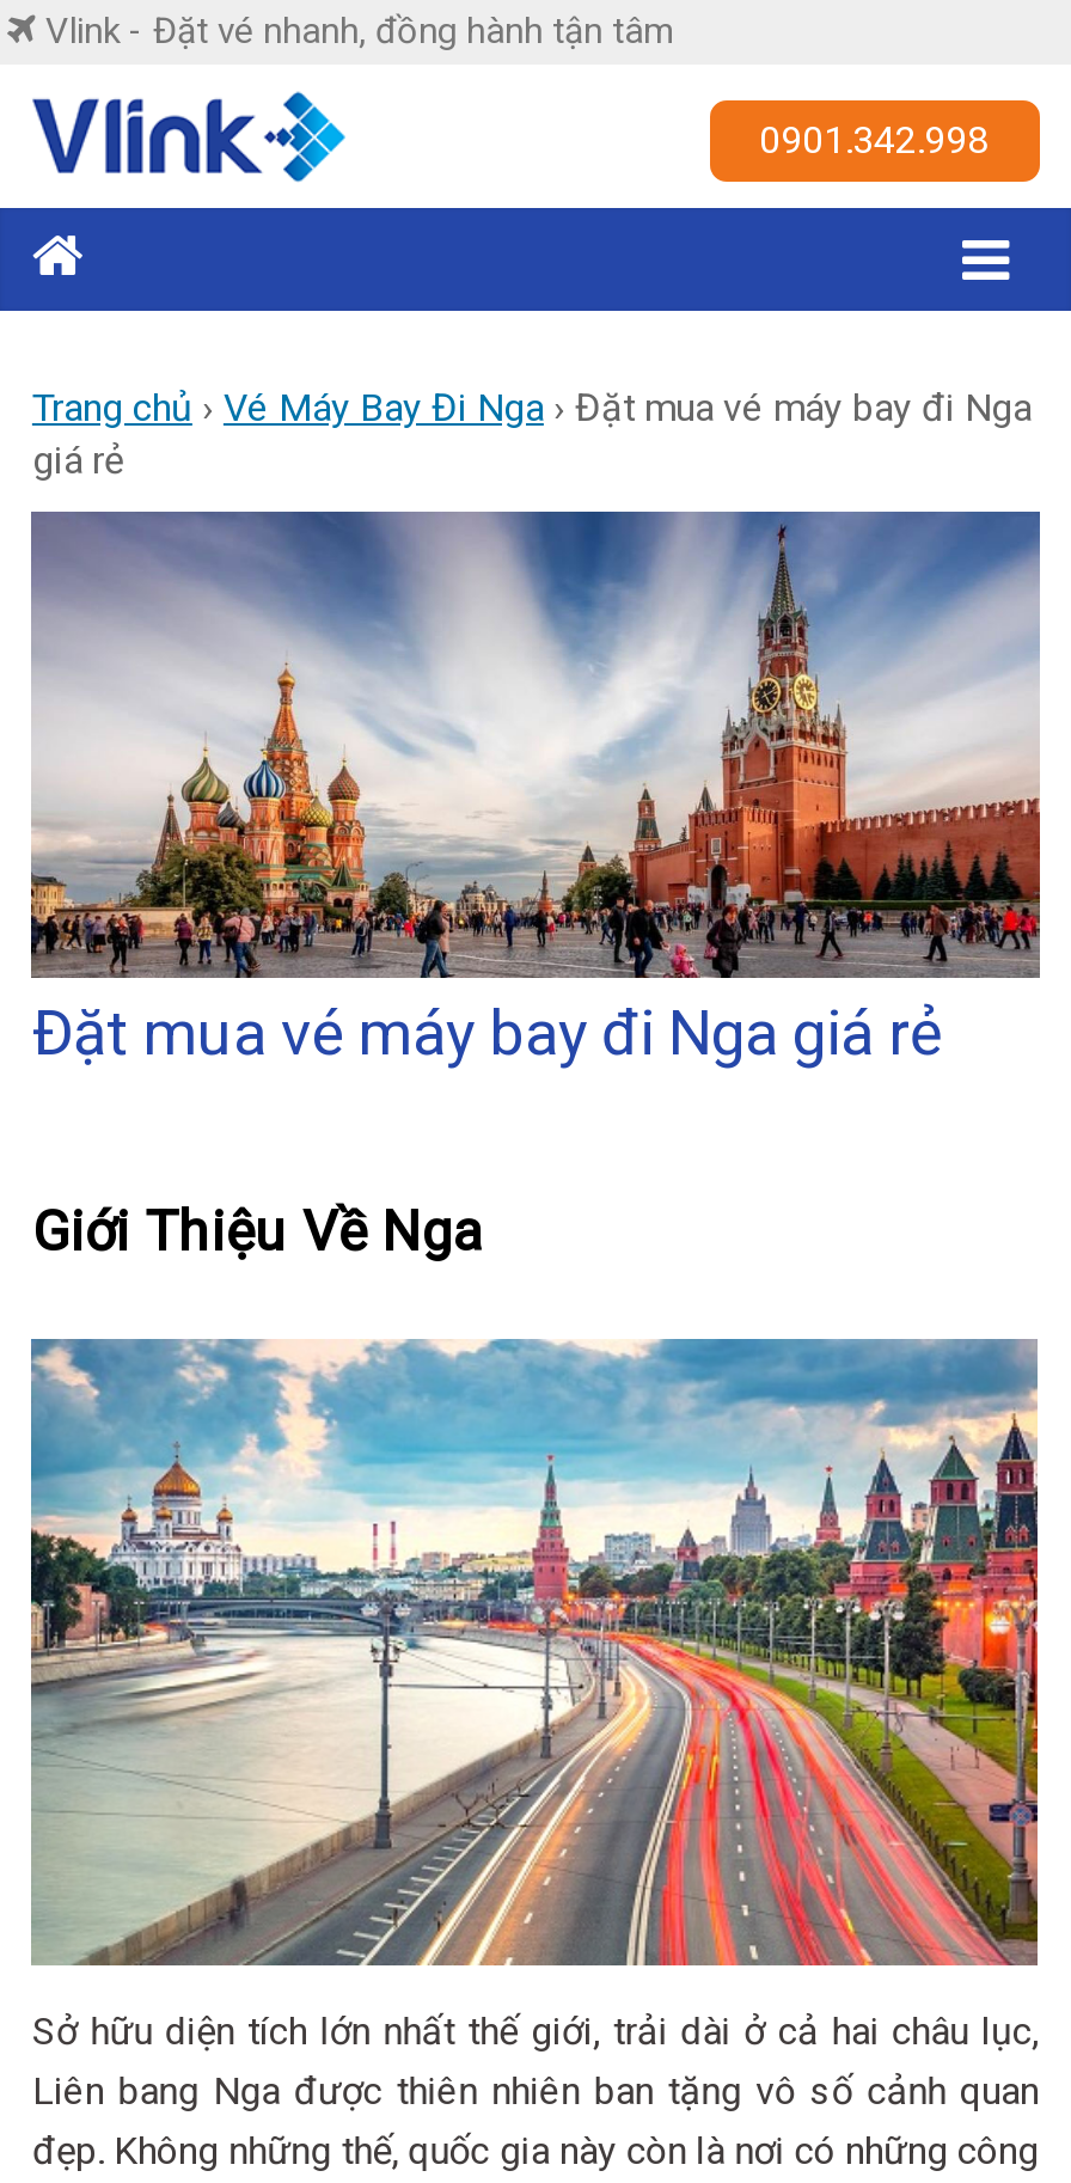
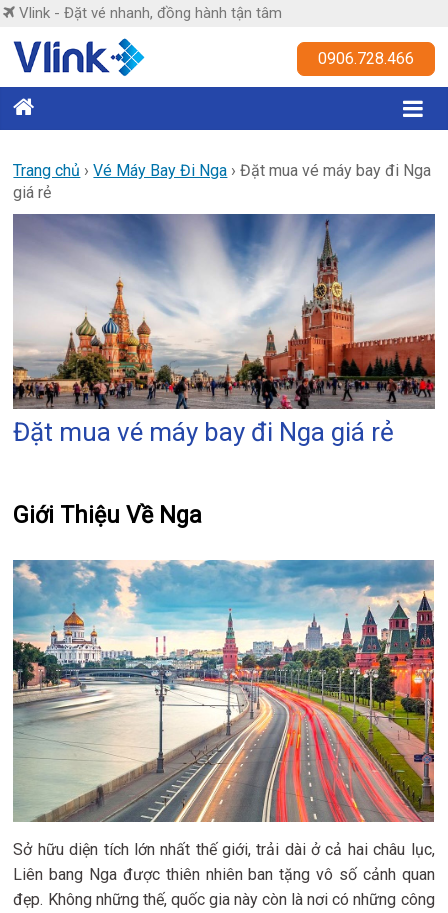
[759,117,989,163] 0901.342.998 -> [317,49,413,68] 0906.728.466

